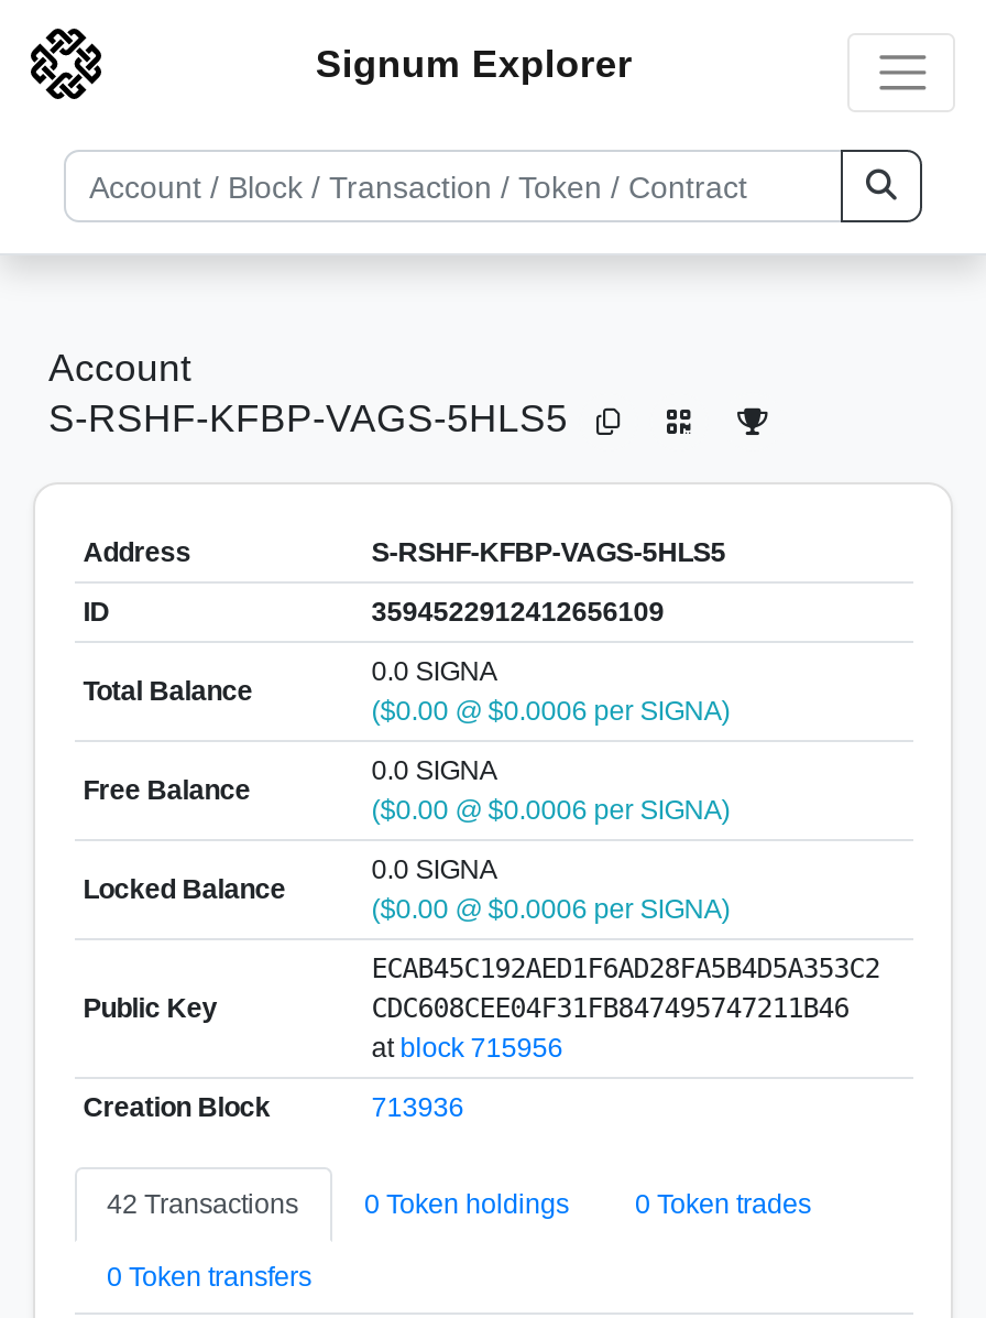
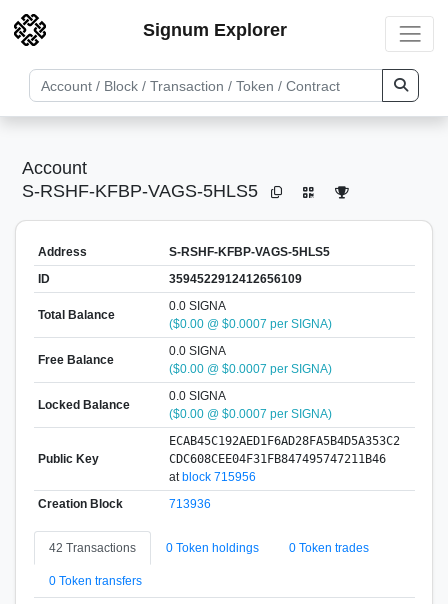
[371,695,730,726] ($0.00 @ $0.0006 per SIGNA) -> [169,316,332,330] ($0.00 @ $0.0007 per SIGNA)
[371,794,730,825] ($0.00 @ $0.0006 per SIGNA) -> [169,361,332,375] ($0.00 @ $0.0007 per SIGNA)
[371,893,730,924] ($0.00 @ $0.0006 per SIGNA) -> [169,406,332,420] ($0.00 @ $0.0007 per SIGNA)

